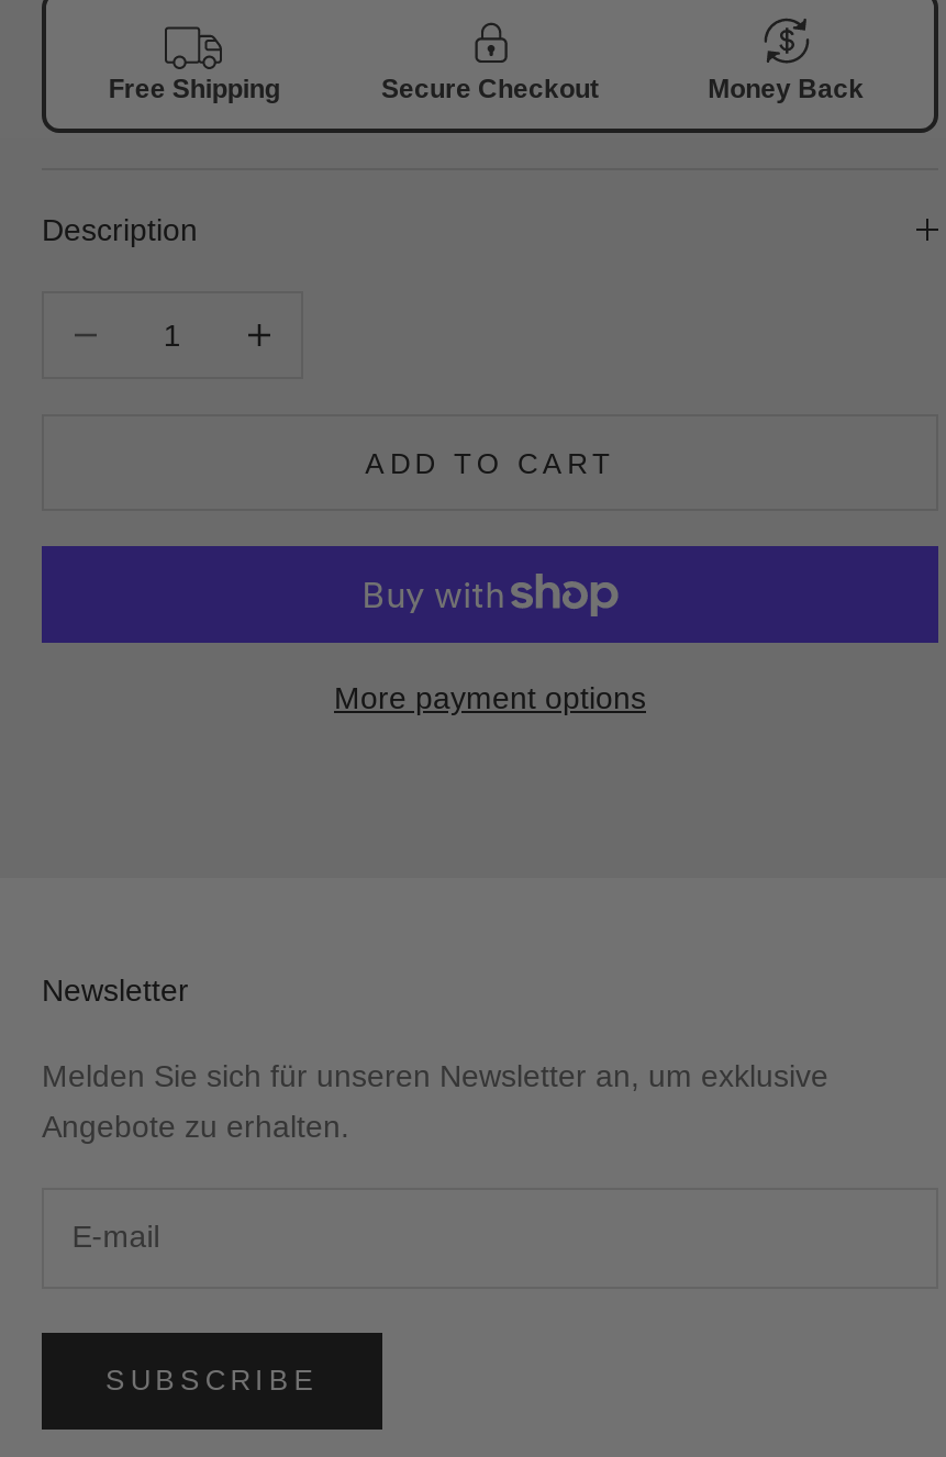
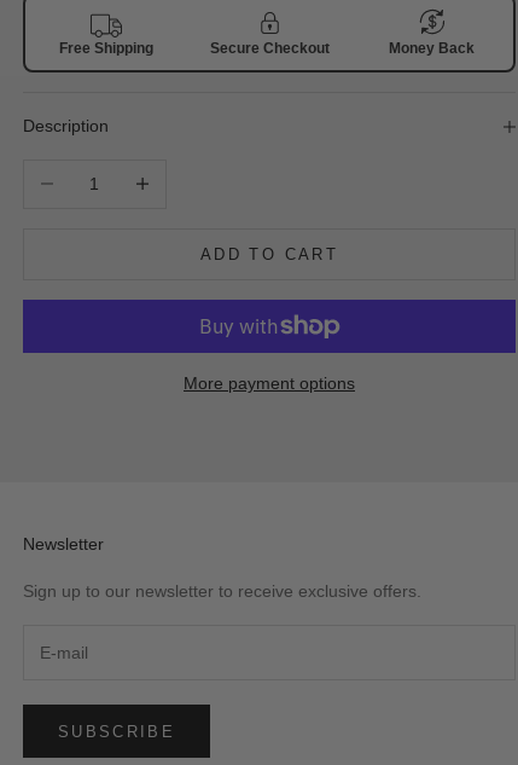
[42,1058,828,1144] Melden Sie sich für unseren Newsletter an, um exklusive | Angebote zu erhalten. -> [23,582,421,601] Sign up to our newsletter to receive exclusive offers.

